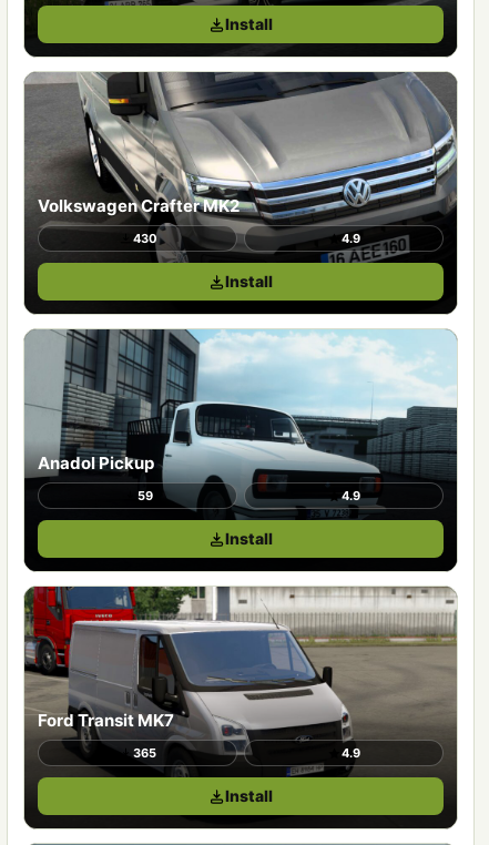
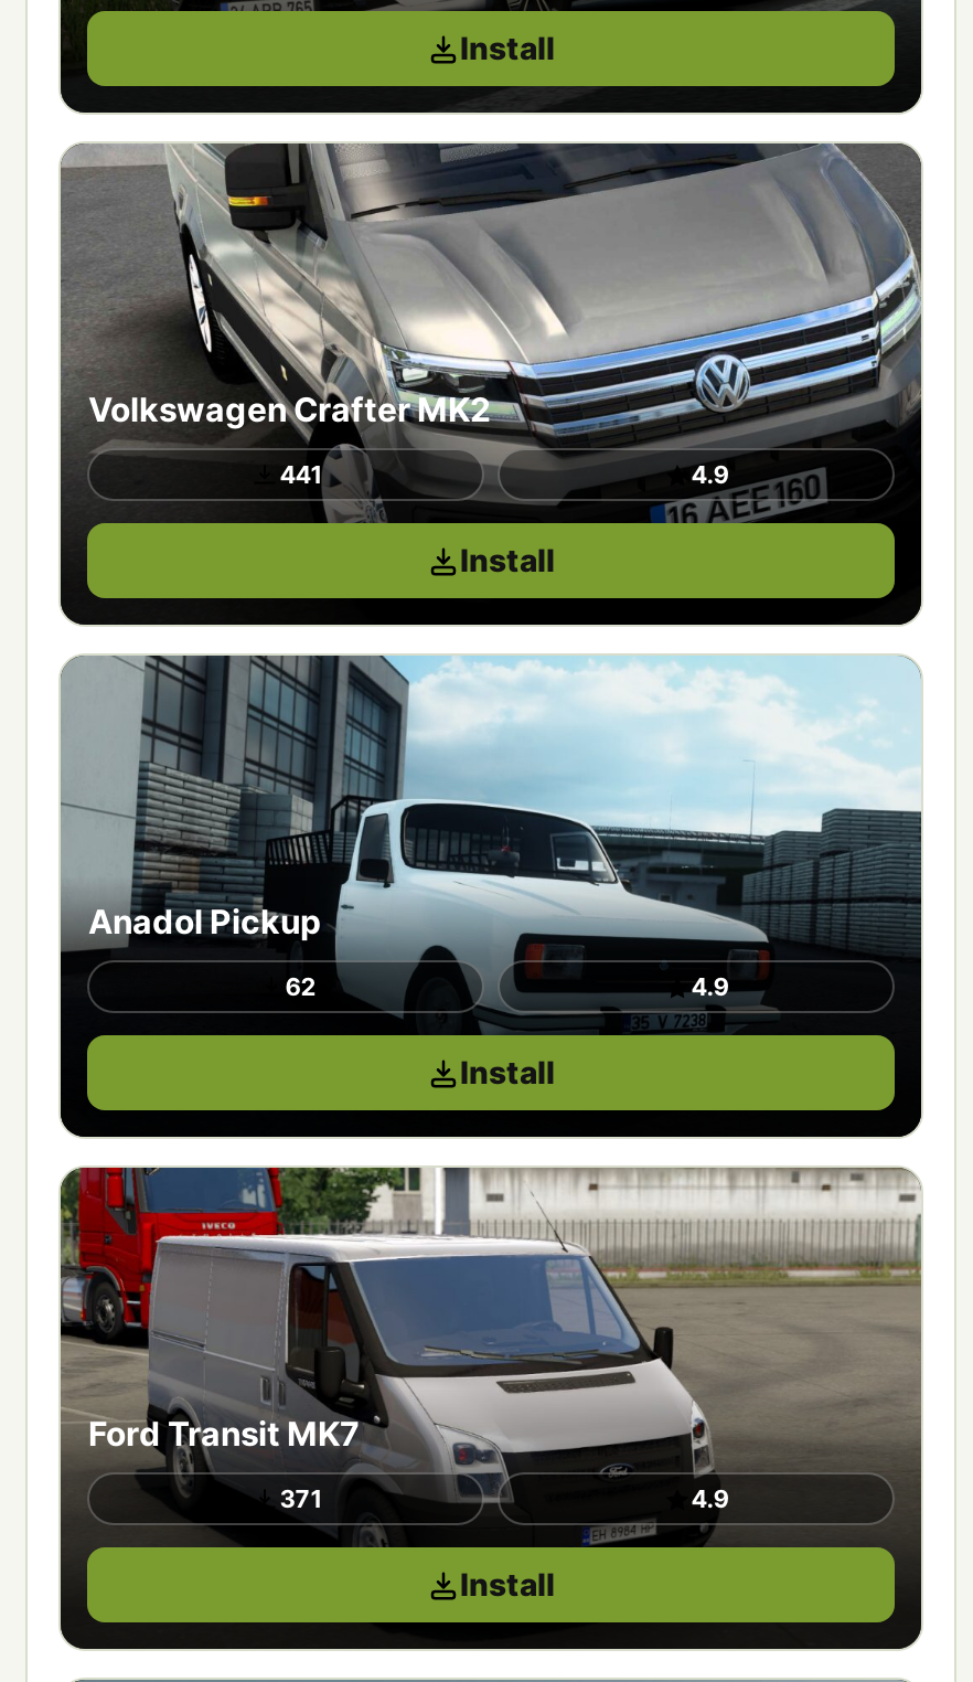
[133,230,157,246] 430 -> [280,458,321,489] 441
[137,487,153,503] 59 -> [285,970,316,1001] 62
[133,745,157,760] 365 -> [280,1482,321,1513] 371

